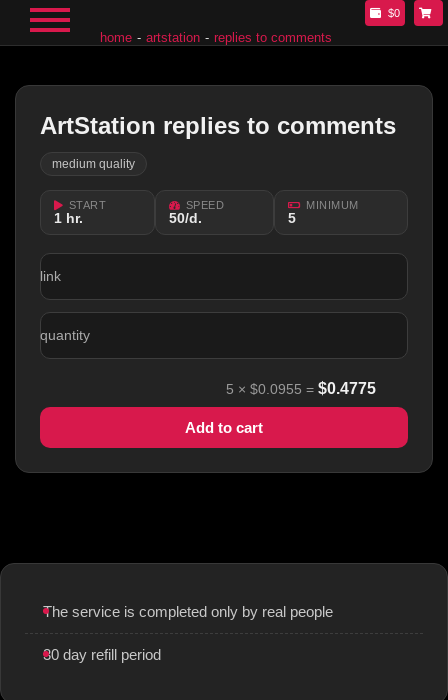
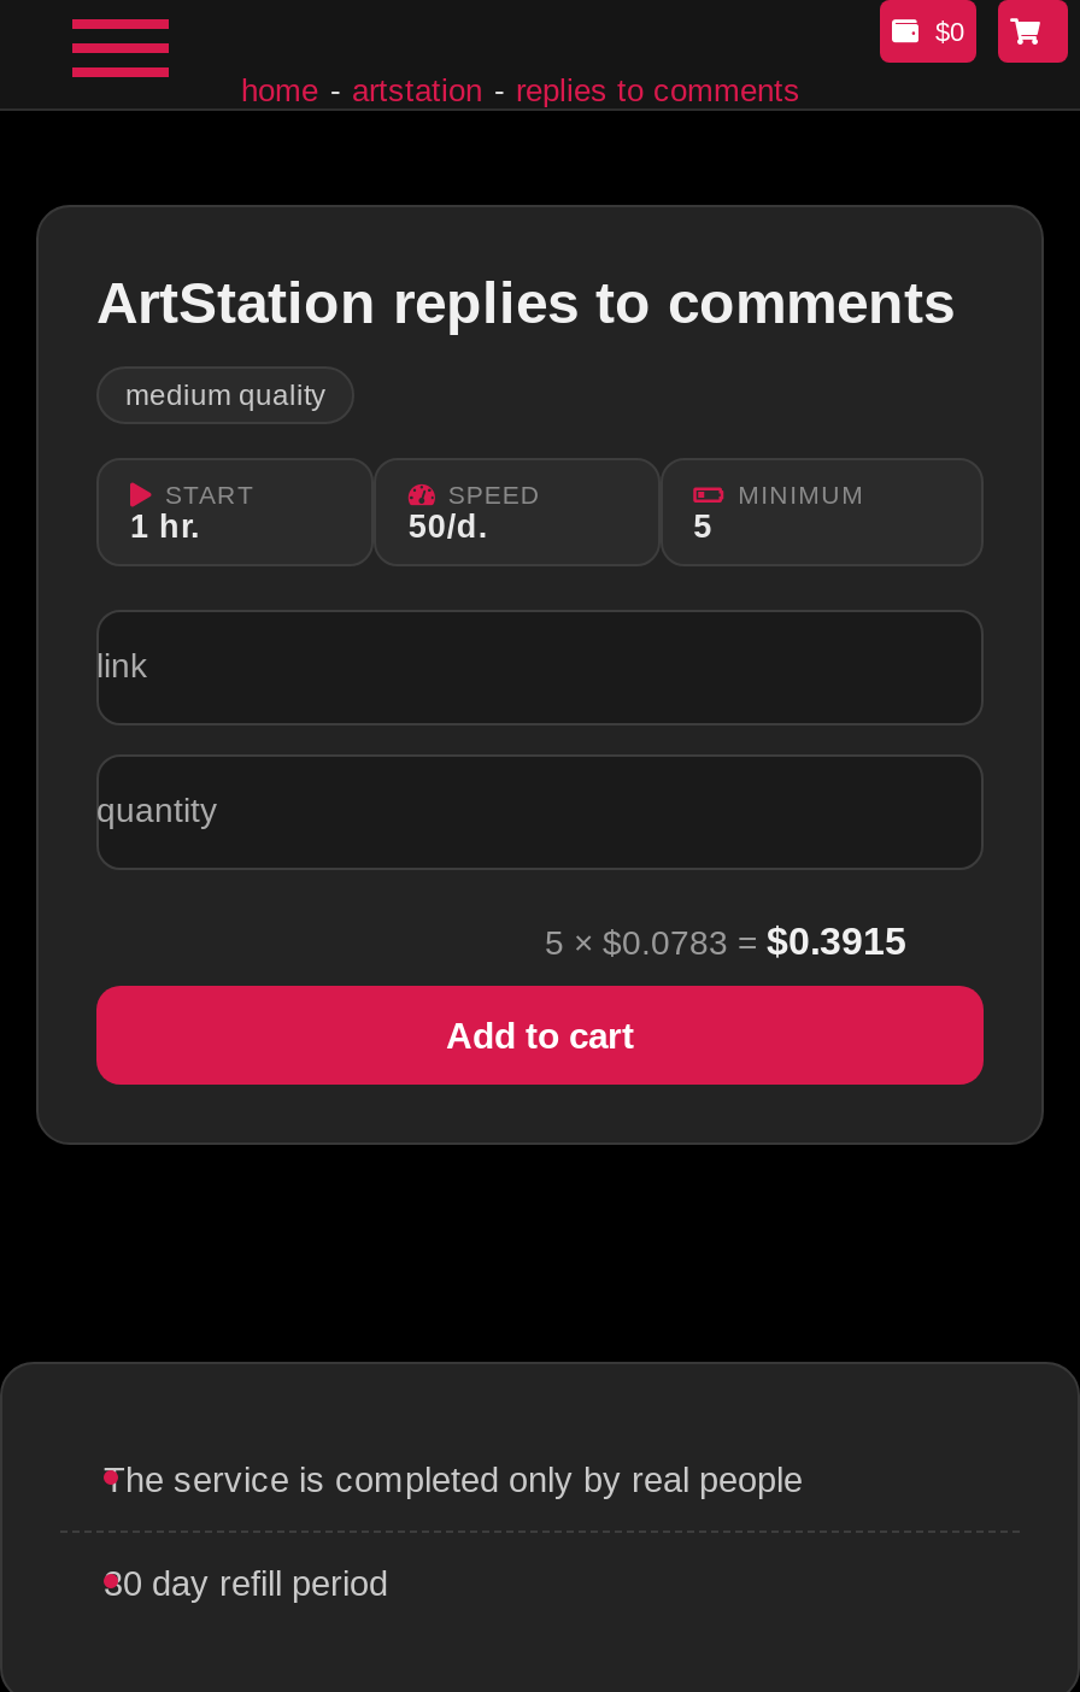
[226,380,376,397] 5 × $0.0955 = $0.4775 -> [545,921,906,962] 5 × $0.0783 = $0.3915

